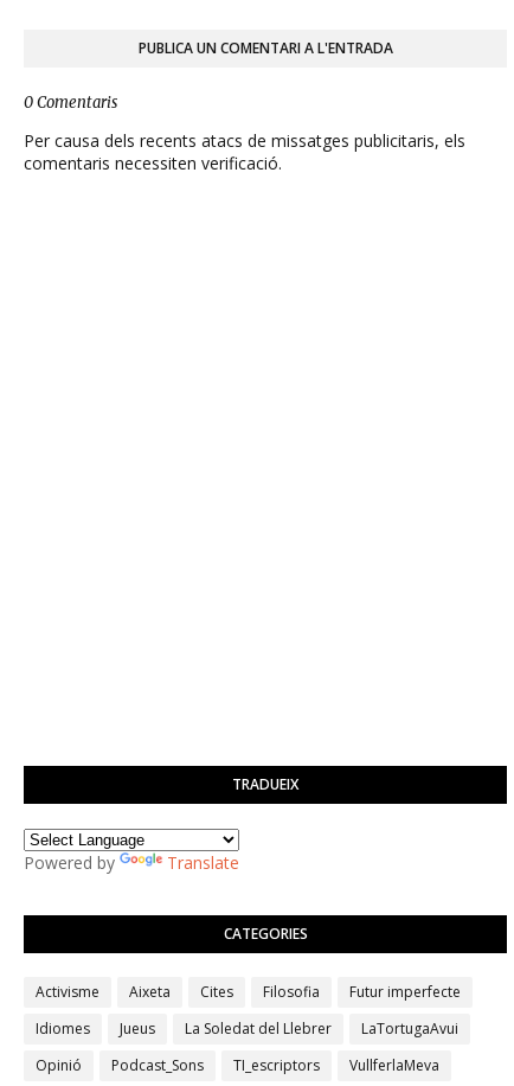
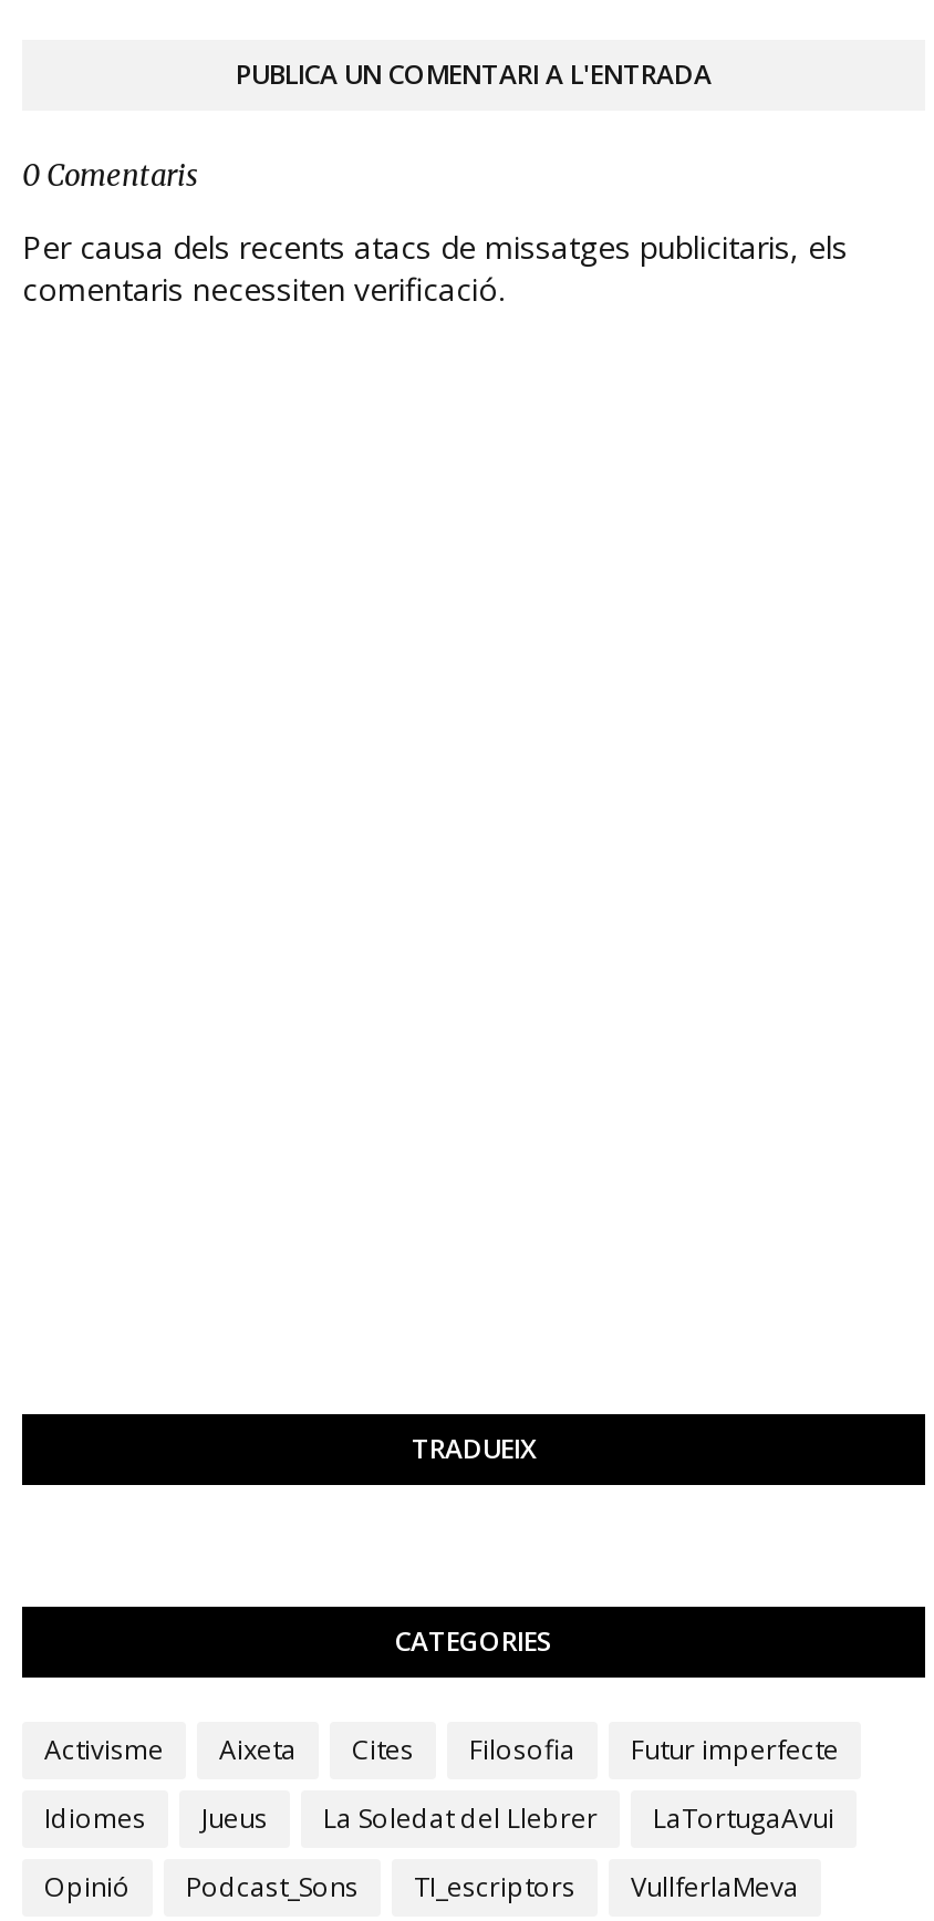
[24,851,239,873] Powered by | Translate -> none

